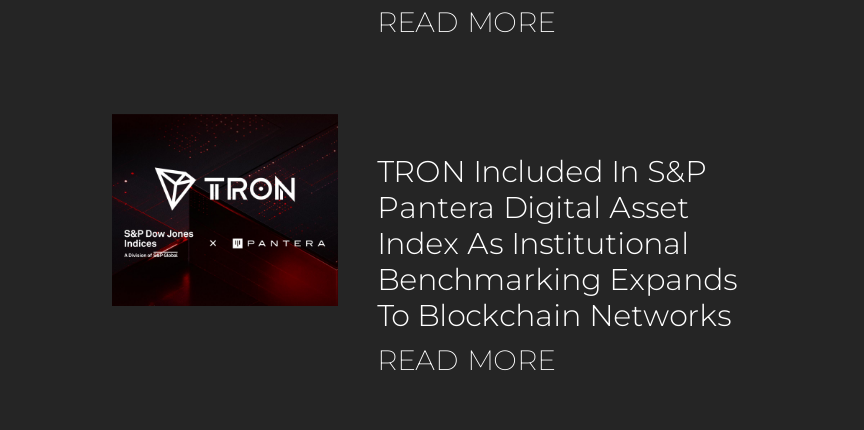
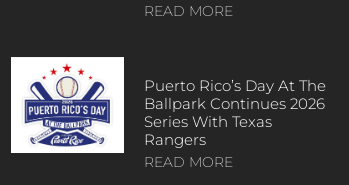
[110,114,737,335] [image] | TRON Included In S&P | Pantera Digital Asset | Index As Institutional | Benchmarking Expands | To Blockchain Networks -> [10,56,326,154] [image] | Puerto Rico’s Day At The | Ballpark Continues 2026 | Series With Texas | Rangers

